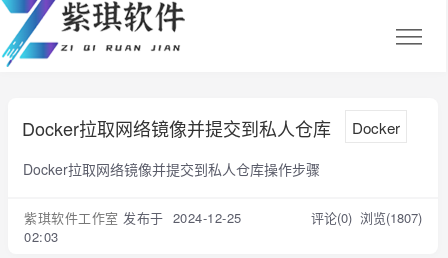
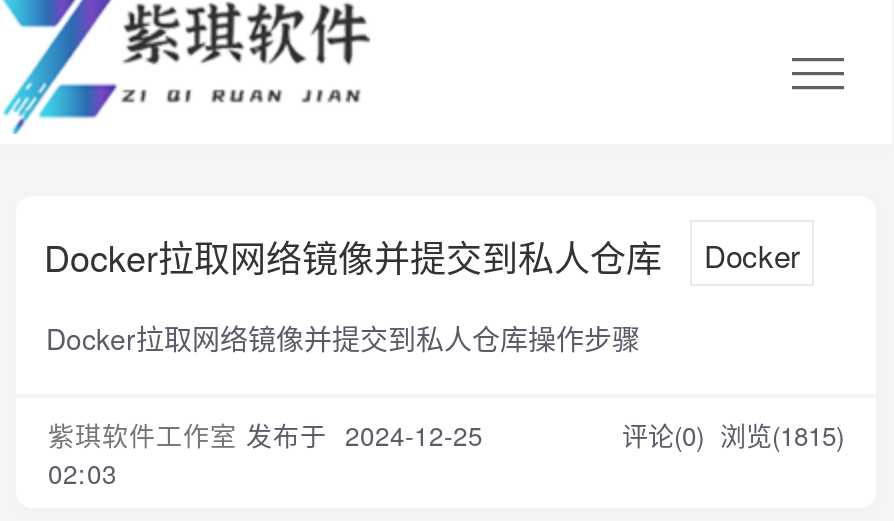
[311,208,422,227] 评论(0) 浏览(1807) -> [622,415,844,453] 评论(0) 浏览(1815)

